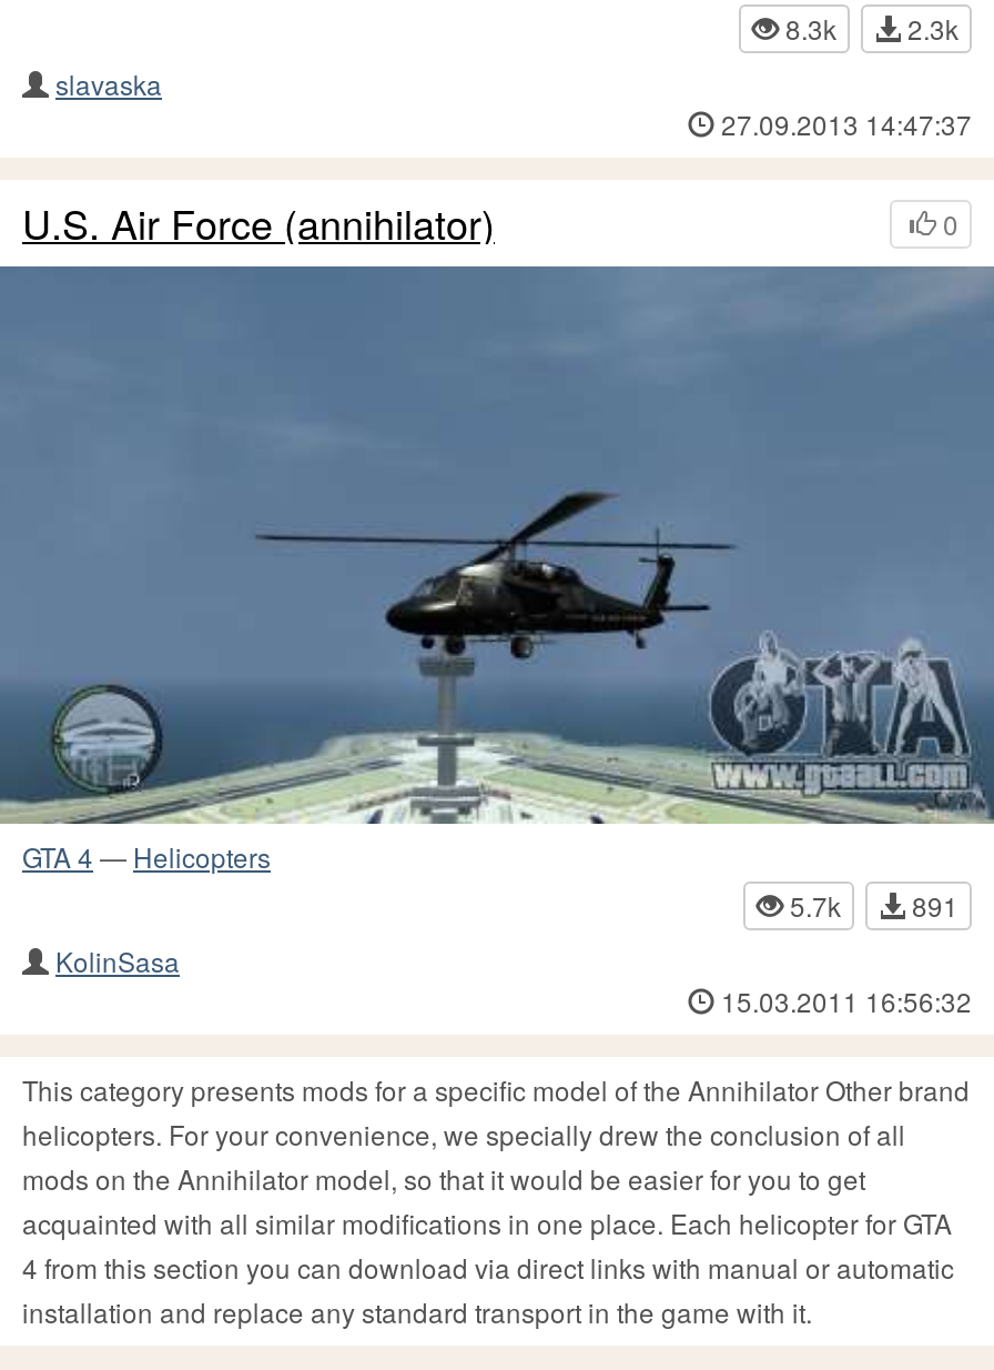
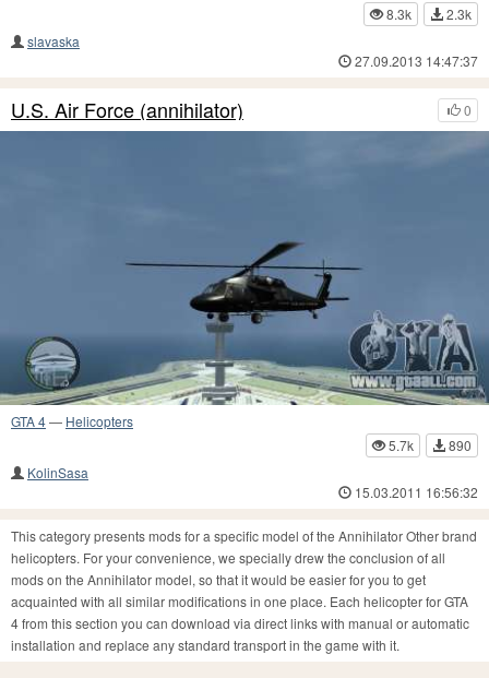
[790,886,958,924] 5.7k 891 -> [389,436,472,454] 5.7k 890

